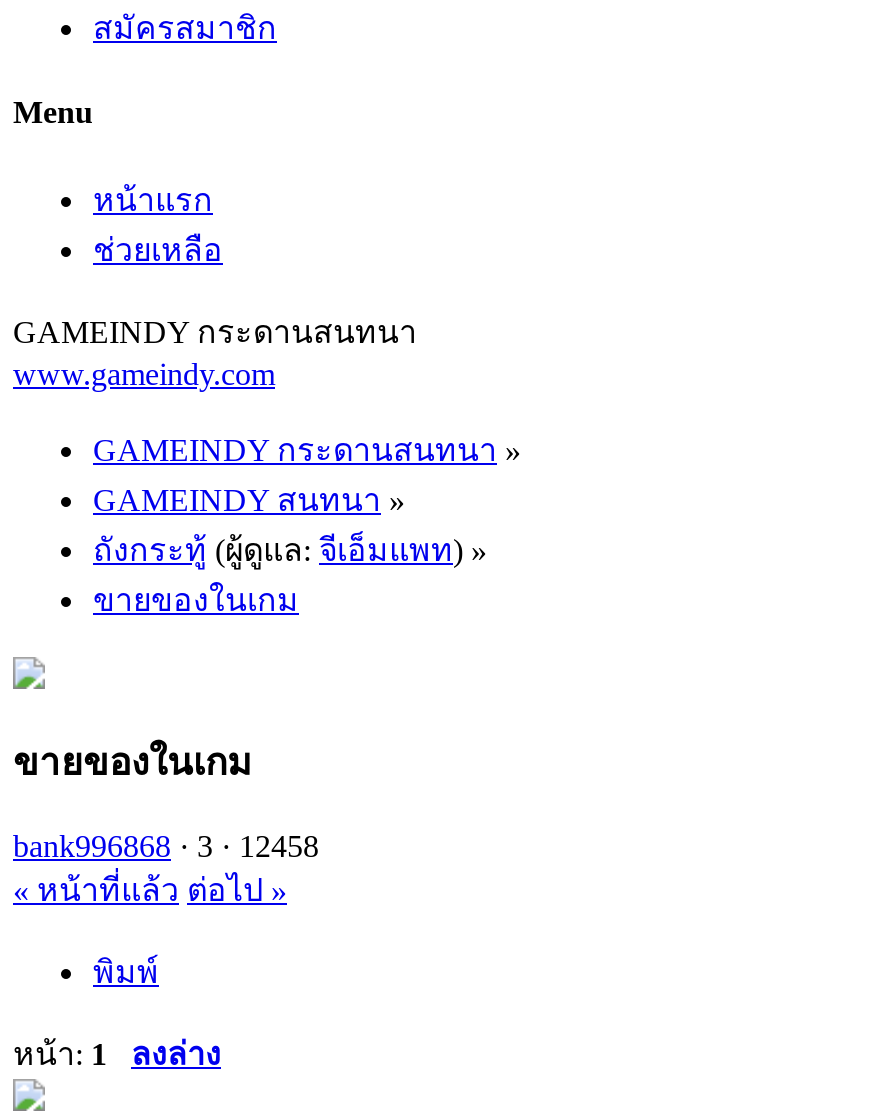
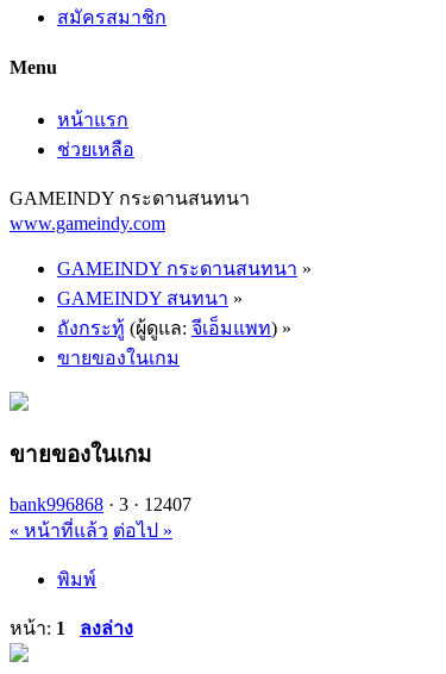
[13,829,319,863] bank996868 · 3 · 12458 -> [10,494,191,514] bank996868 · 3 · 12407

